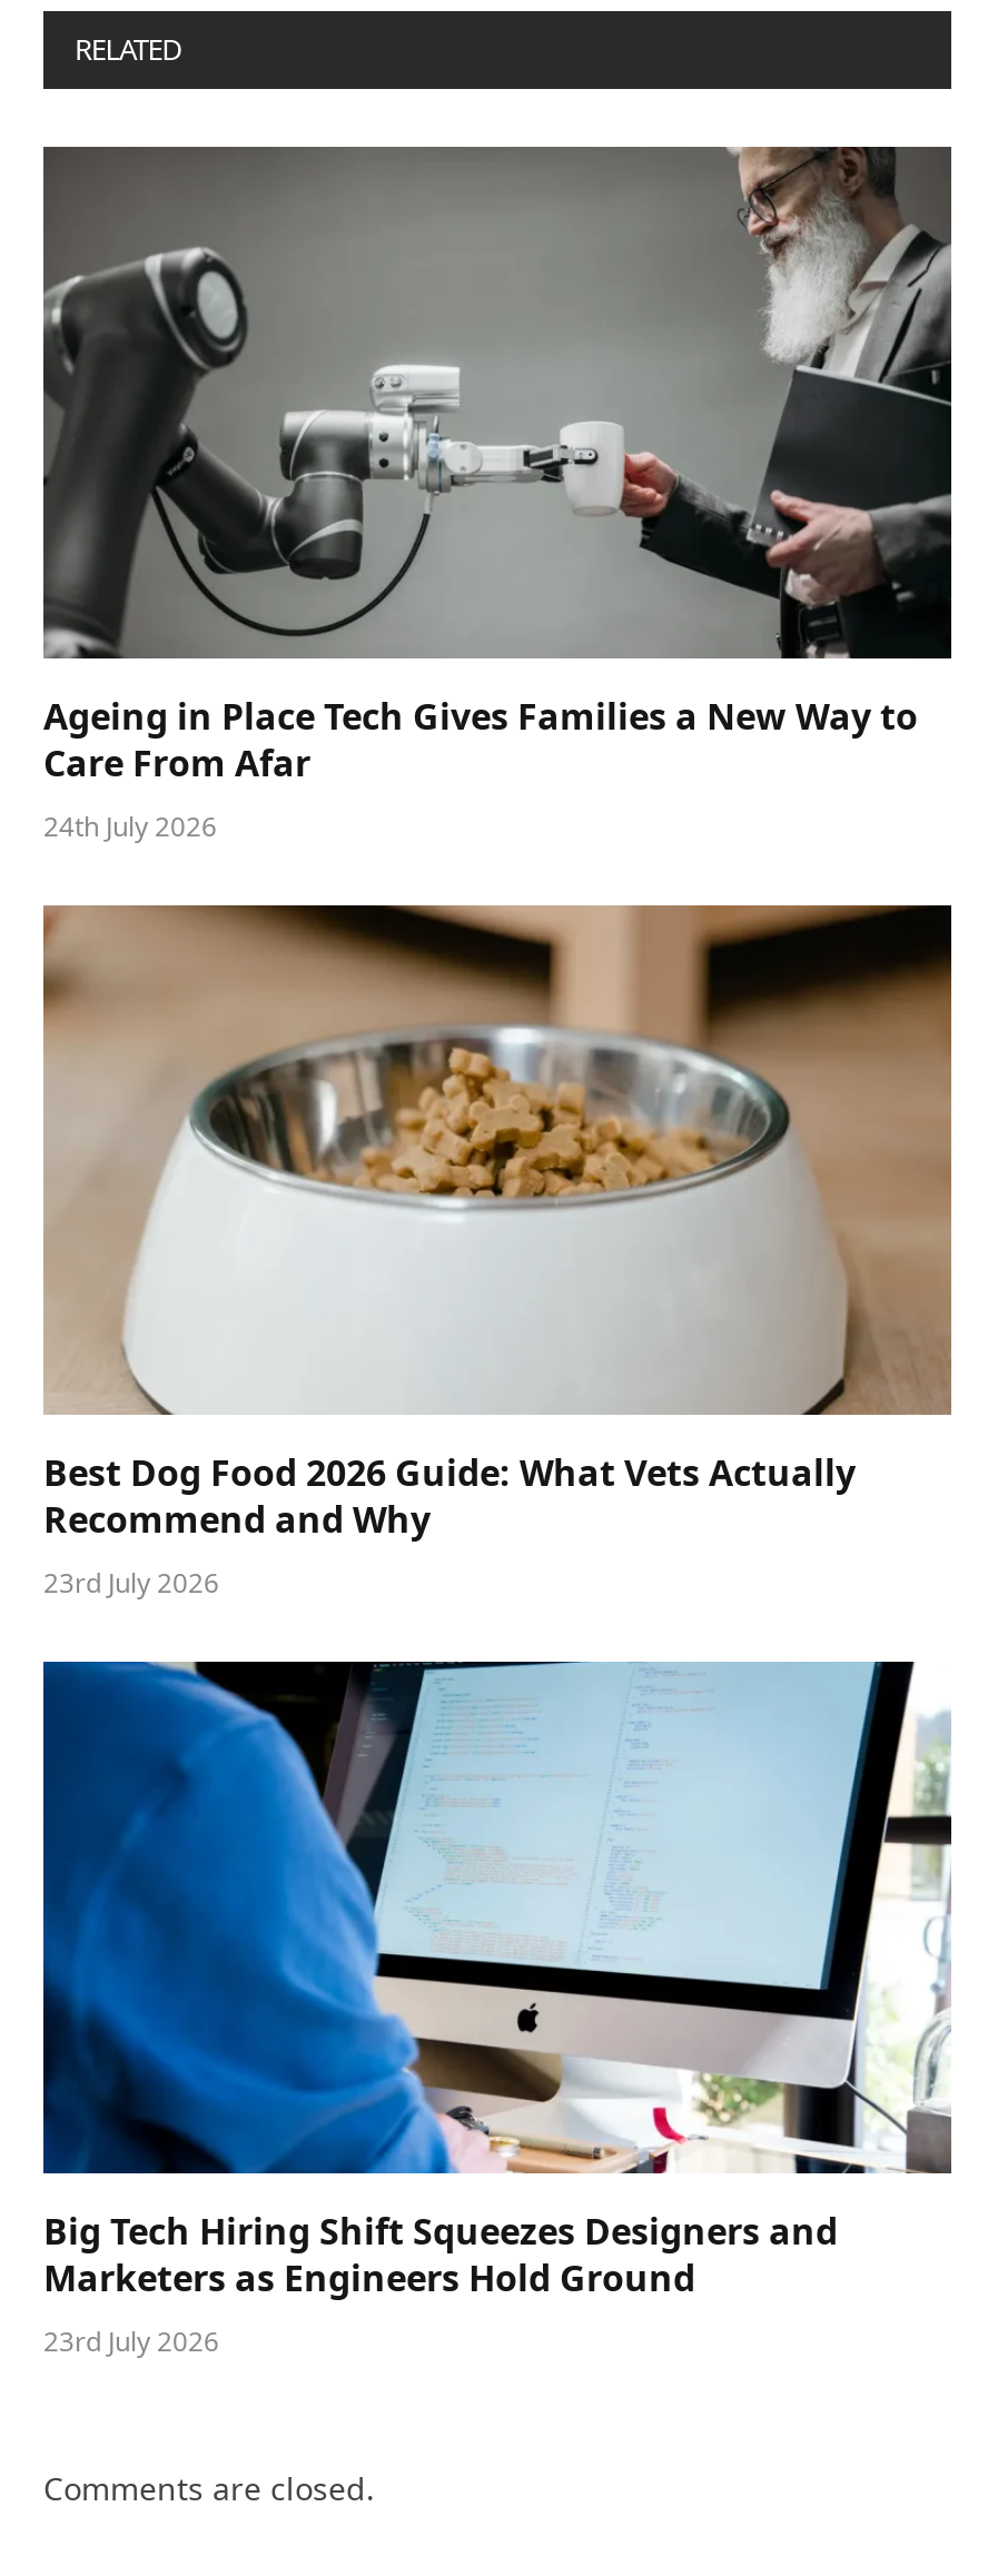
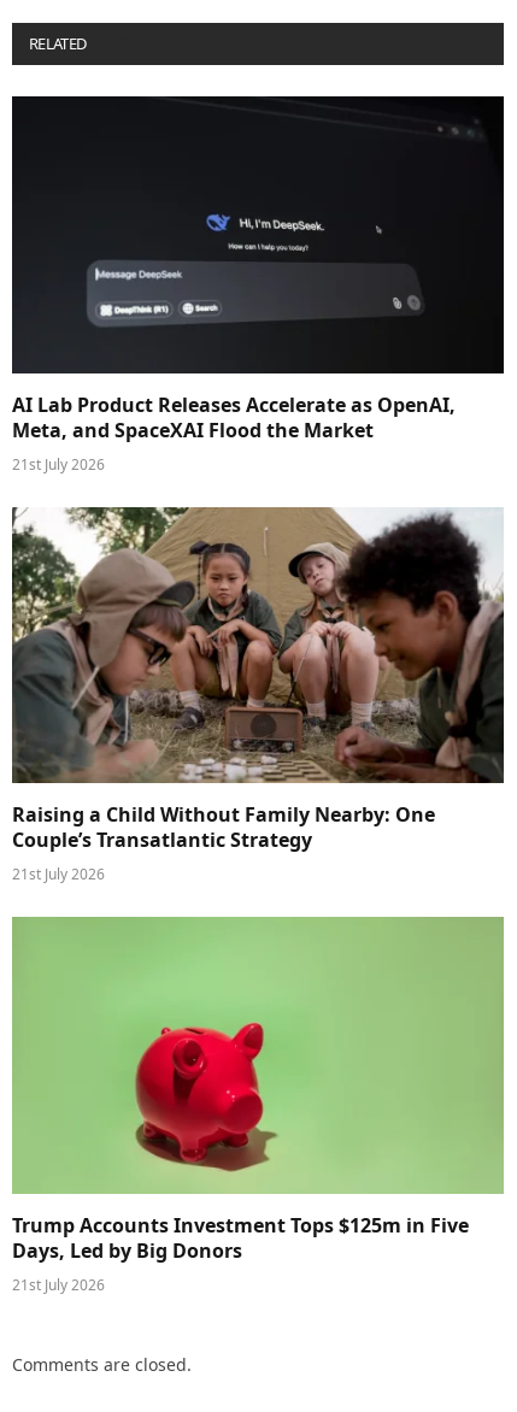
[43,145,951,845] [image] | Ageing in Place Tech Gives Families a New Way to | Care From Afar | 24th July 2026 -> [12,95,504,475] [image] | AI Lab Product Releases Accelerate as OpenAI, | Meta, and SpaceXAI Flood the Market | 21st July 2026
[41,903,954,1603] [image] | Best Dog Food 2026 Guide: What Vets Actually | Recommend and Why | 23rd July 2026 -> [11,506,505,885] [image] | Raising a Child Without Family Nearby: One | Couple’s Transatlantic Strategy | 21st July 2026
[41,1659,954,2360] [image] | Big Tech Hiring Shift Squeezes Designers and | Marketers as Engineers Hold Ground | 23rd July 2026 -> [11,916,505,1295] [image] | Trump Accounts Investment Tops $125m in Five | Days, Led by Big Donors | 21st July 2026

